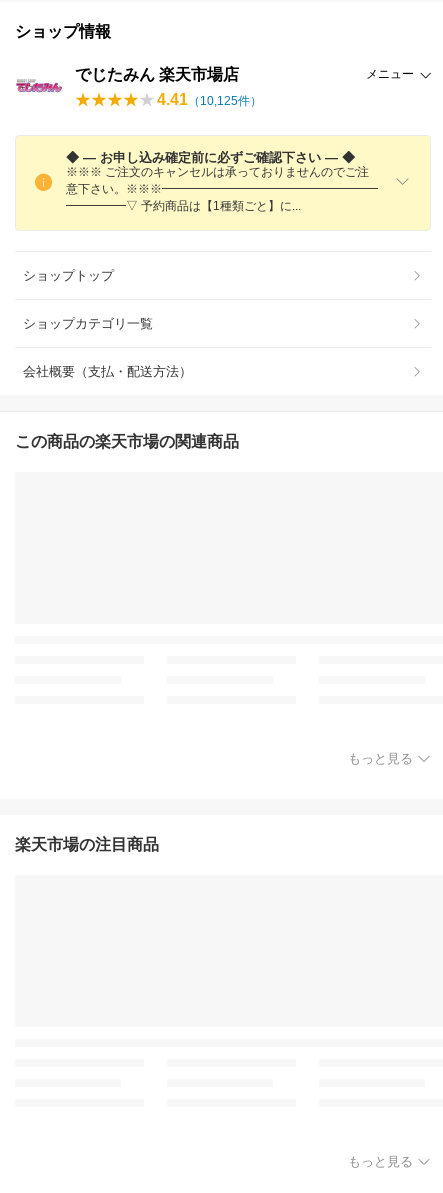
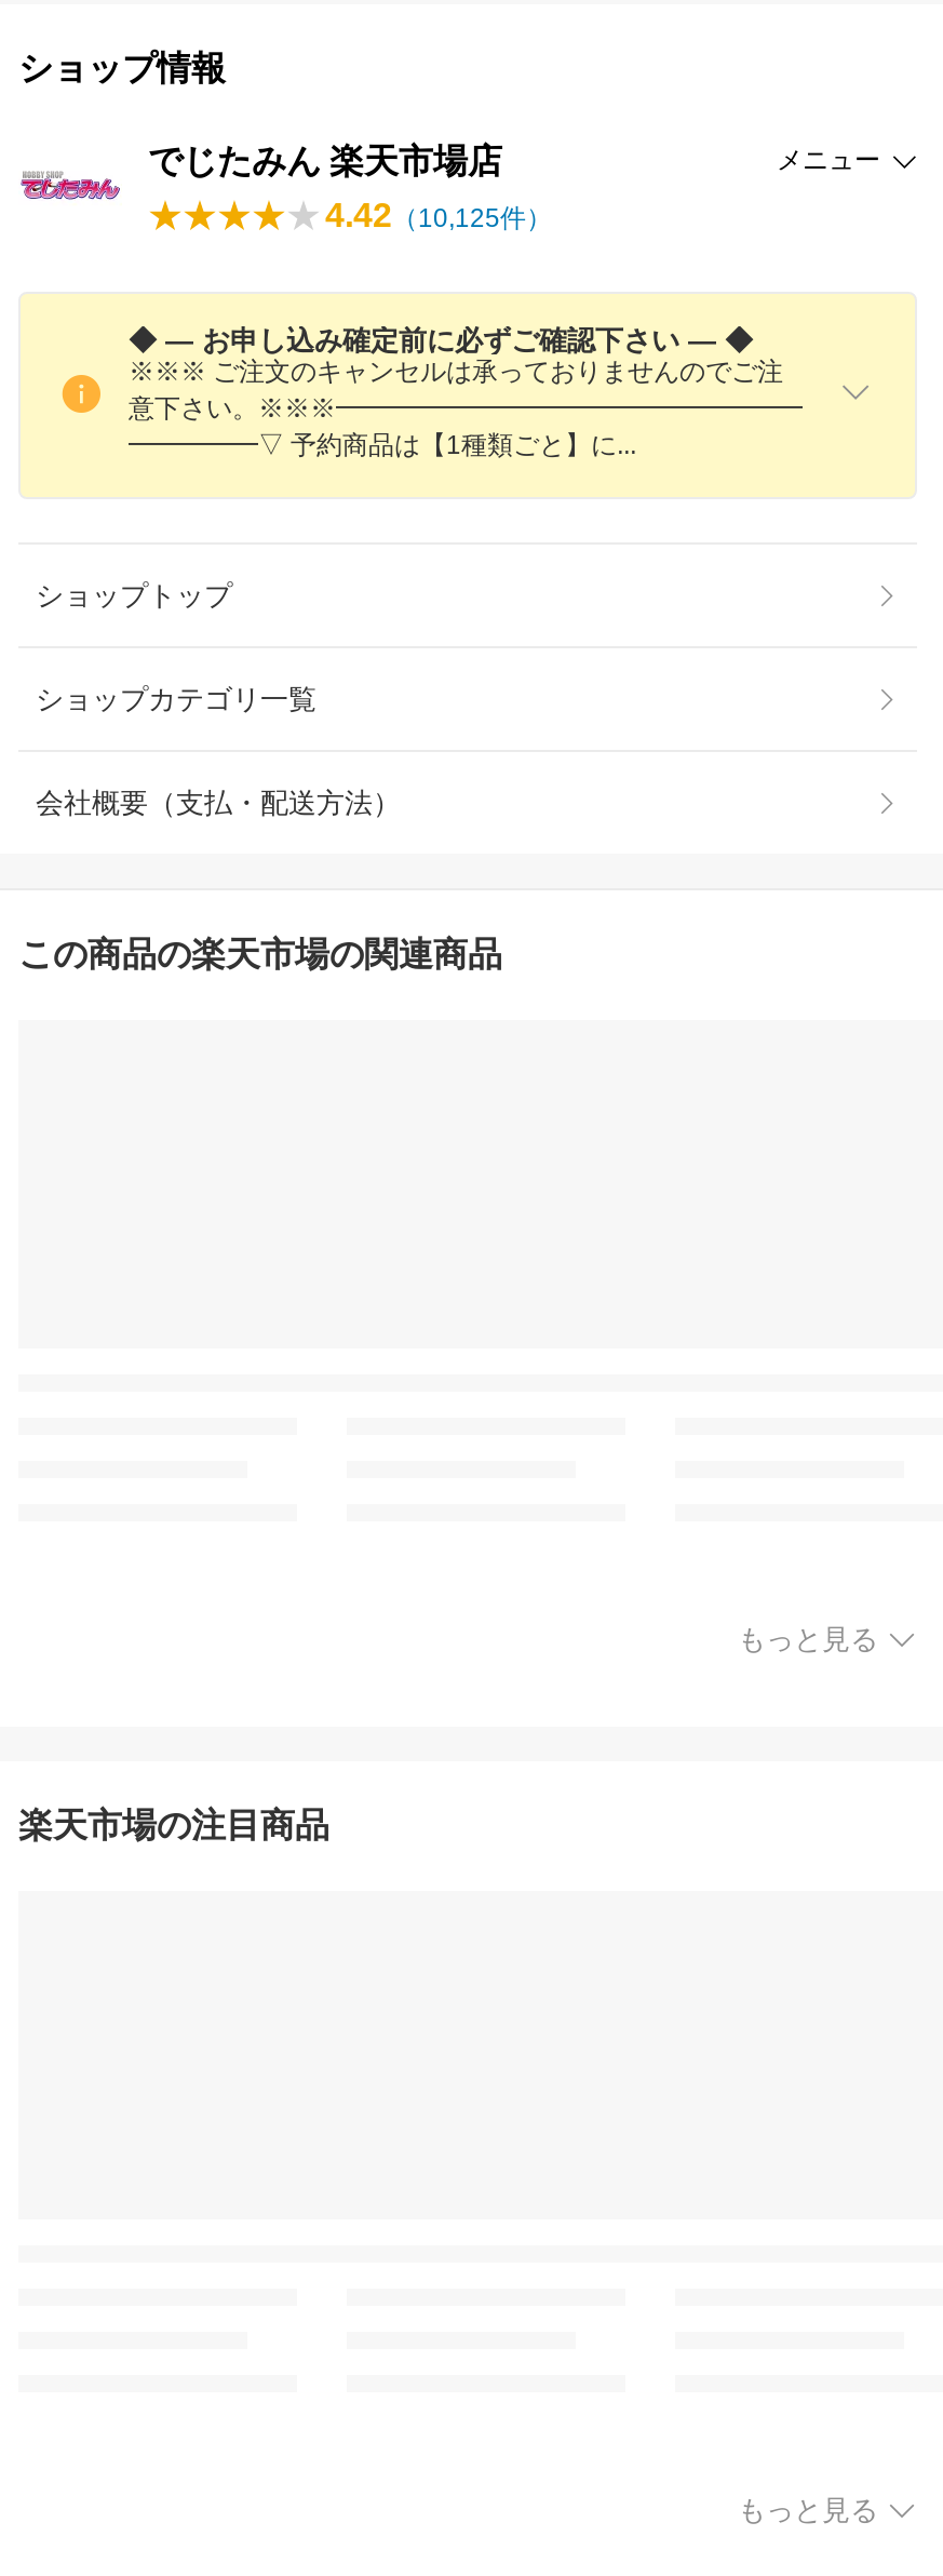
[157,91,262,108] 4.41（10,125件） -> [325,197,552,233] 4.42（10,125件）

